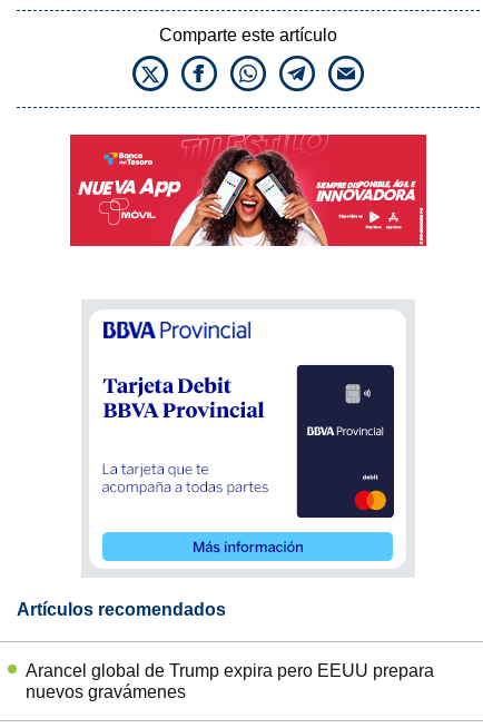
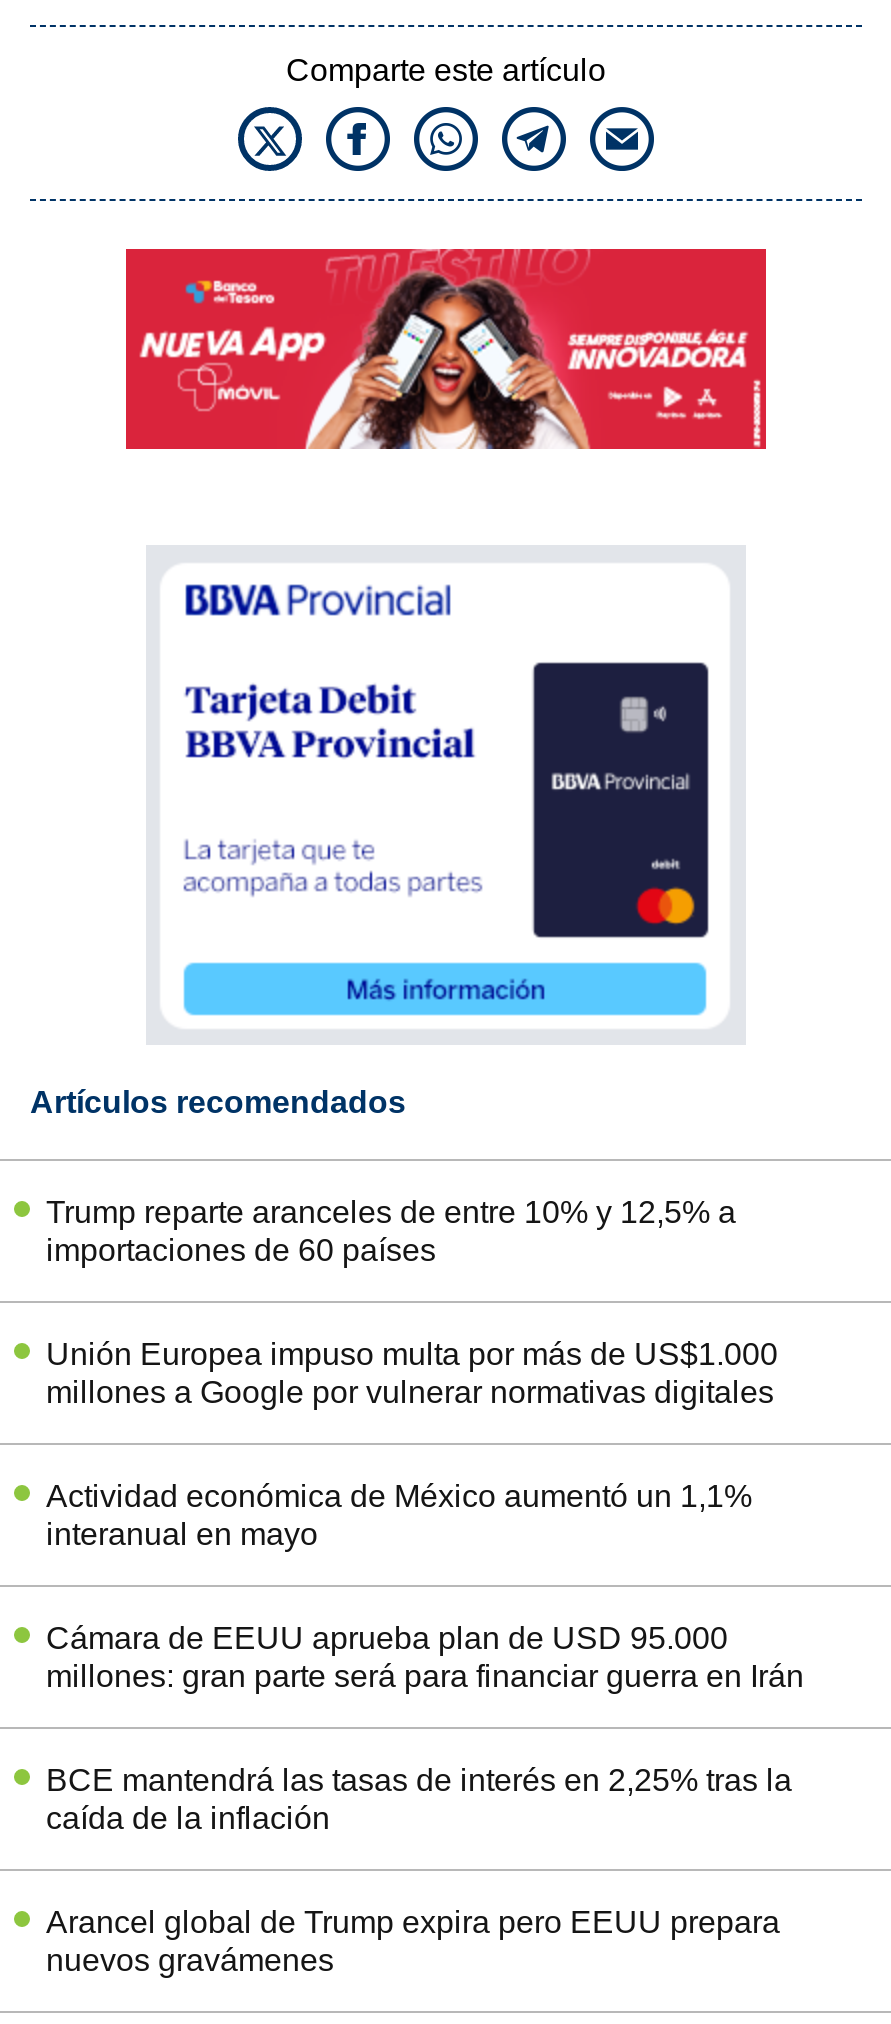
none -> [46,1195,804,1835] Trump reparte aranceles de entre 10% y 12,5% a | importaciones de 60 países | Unión Europea impuso multa por más de US$1.000 | millones a Google por vulnerar normativas digitales | Actividad económica de México aumentó un 1,1% | interanual en mayo | Cámara de EEUU aprueba plan de USD 95.000 | millones: gran parte será para financiar guerra en Irán | BCE mantendrá las tasas de interés en 2,25% tras la | caída de la inflación

